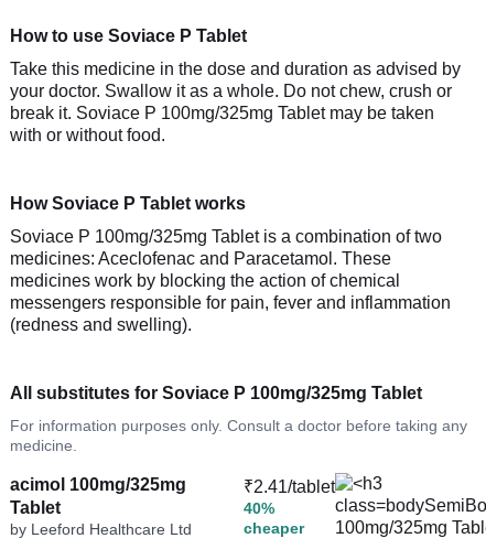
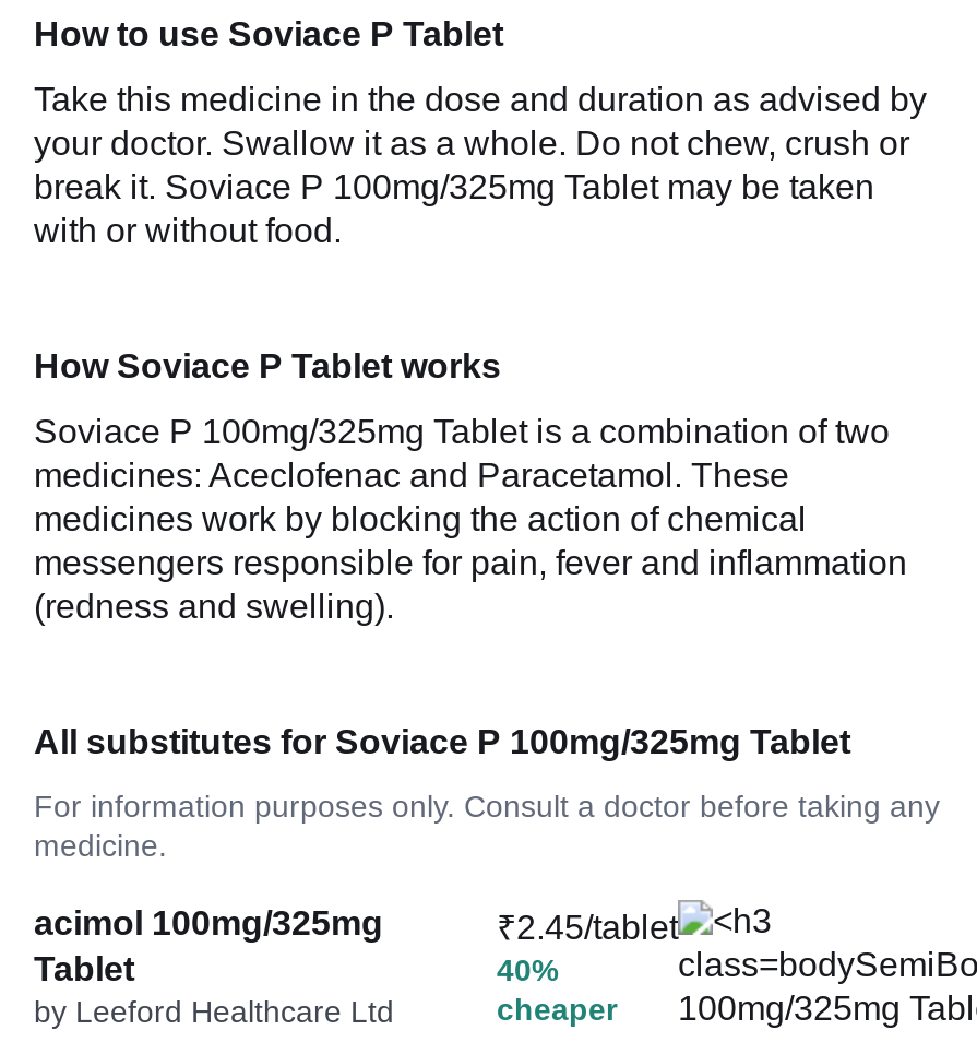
[244,477,335,496] ₹2.41/tablet -> [497,908,678,945] ₹2.45/tablet

